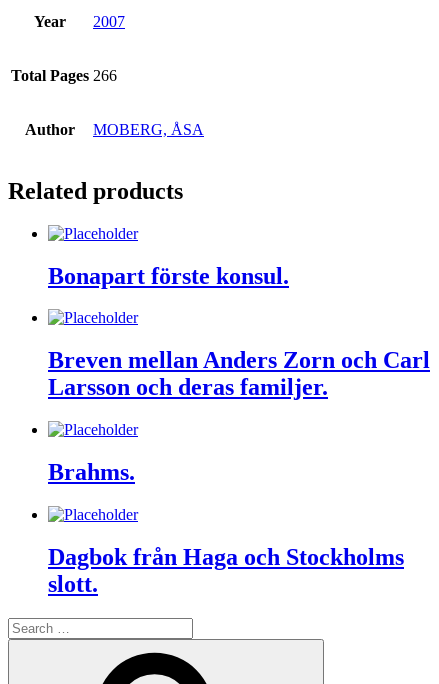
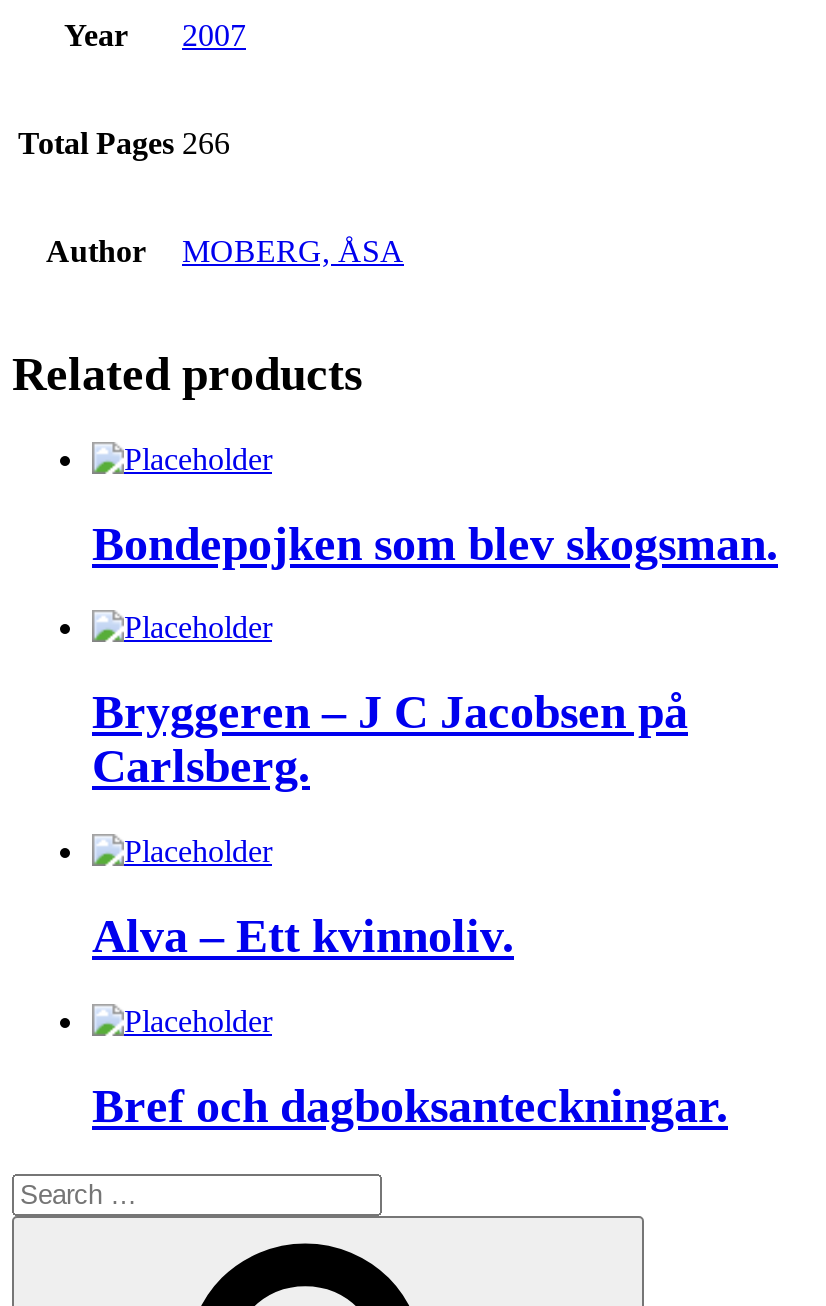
[48,262,289,288] Bonapart förste konsul. -> [92,517,778,569] Bondepojken som blev skogsman.
[48,347,430,400] Breven mellan Anders Zorn och Carl | Larsson och deras familjer. -> [92,687,688,793] Bryggeren – J C Jacobsen på | Carlsberg.
[48,459,135,485] Brahms. -> [92,910,514,962] Alva – Ett kvinnoliv.
[48,544,404,597] Dagbok från Haga och Stockholms | slott. -> [92,1080,728,1132] Bref och dagboksanteckningar.

